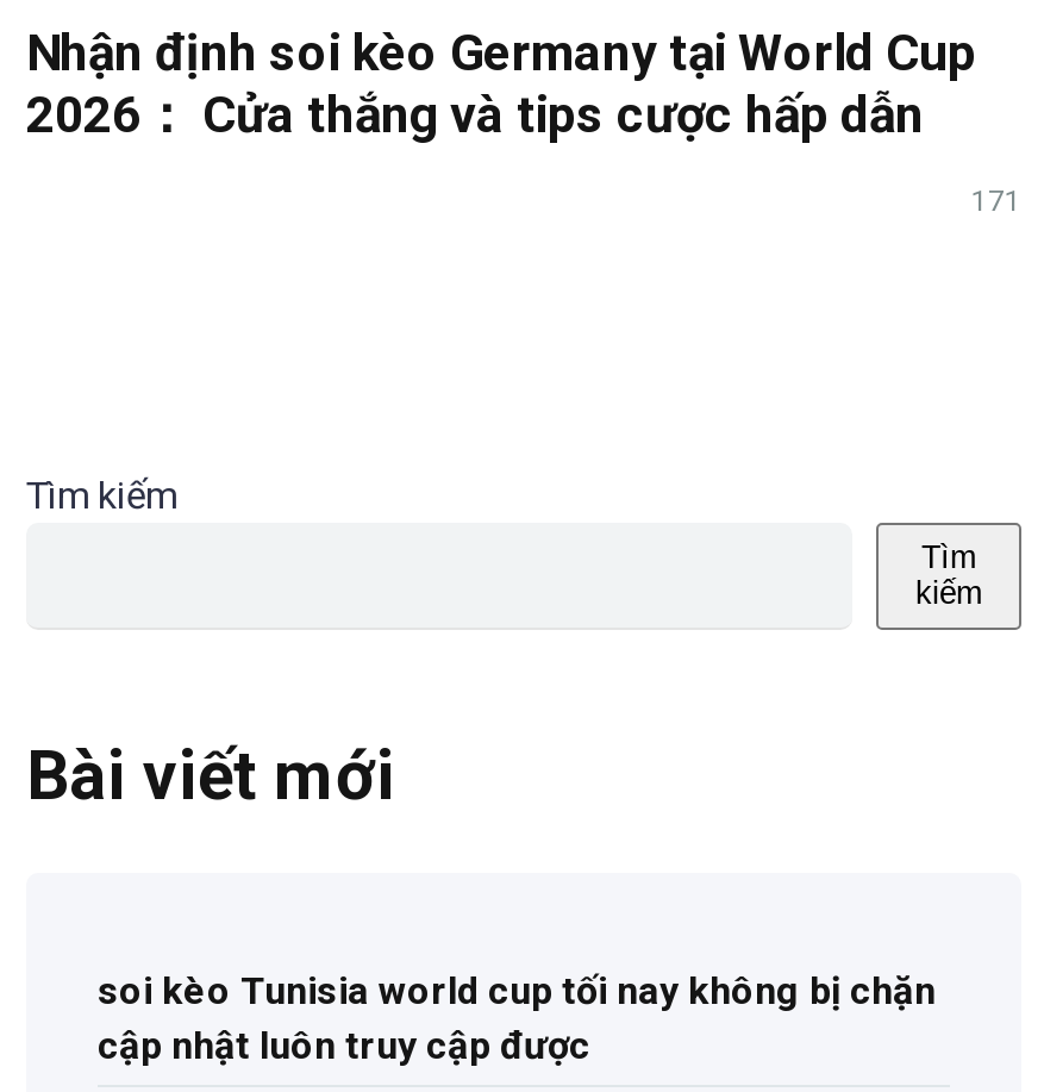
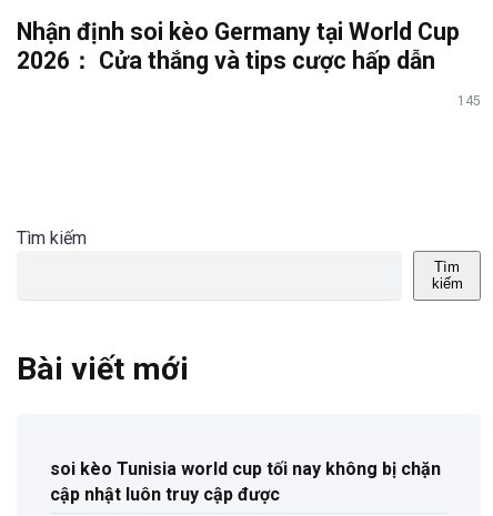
[971,184,1021,218] 171 -> [457,93,481,109] 145

